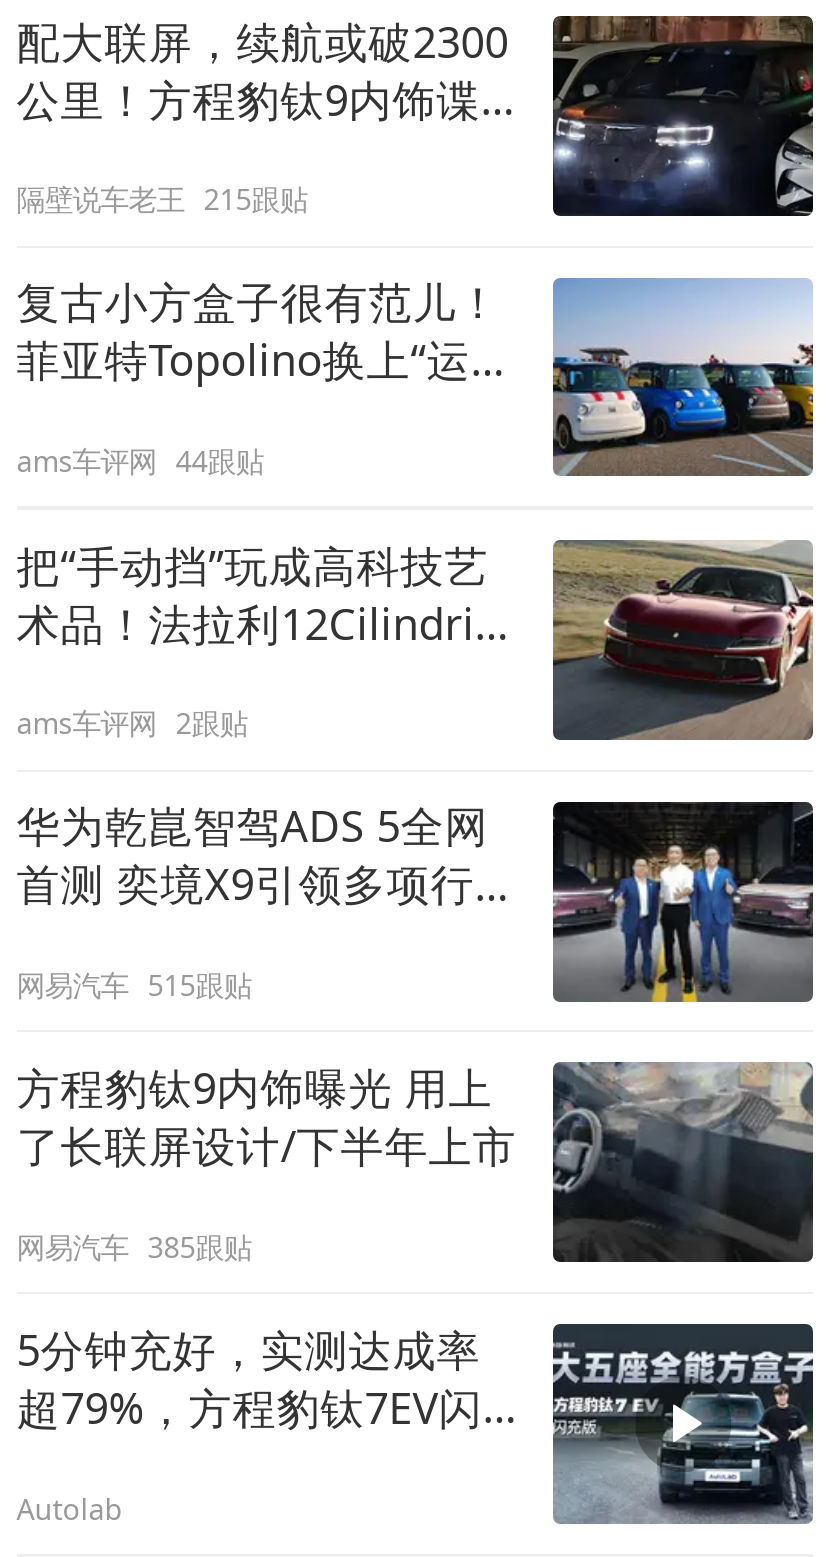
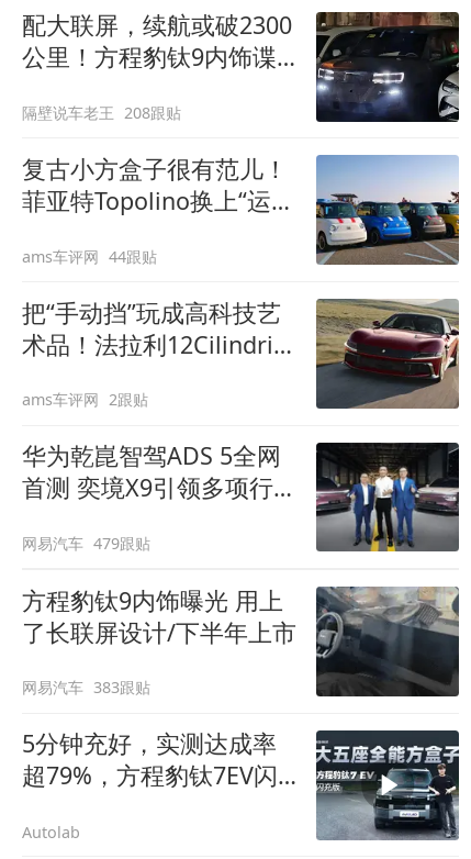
[16,180,308,218] 隔壁说车老王 215跟贴 -> [22,102,181,123] 隔壁说车老王 208跟贴
[16,965,252,1003] 网易汽车 515跟贴 -> [22,532,151,553] 网易汽车 479跟贴
[16,1227,252,1265] 网易汽车 385跟贴 -> [22,677,151,698] 网易汽车 383跟贴

